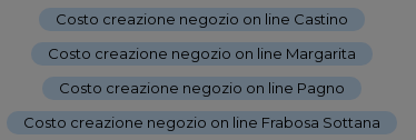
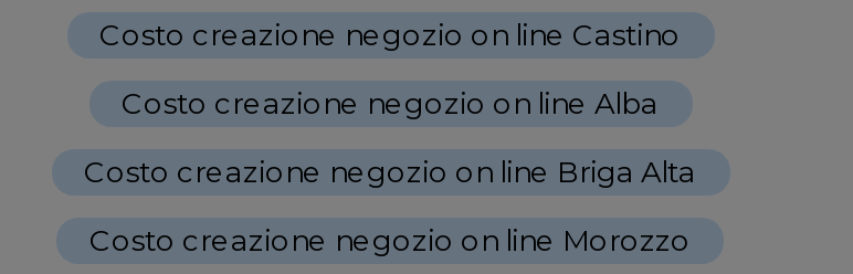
[47,44,355,62] Costo creazione negozio on line Margarita -> [122,84,659,120] Costo creazione negozio on line Alba
[58,78,344,96] Costo creazione negozio on line Pagno -> [84,153,696,188] Costo creazione negozio on line Briga Alta
[23,113,380,131] Costo creazione negozio on line Frabosa Sottana -> [89,221,691,257] Costo creazione negozio on line Morozzo

